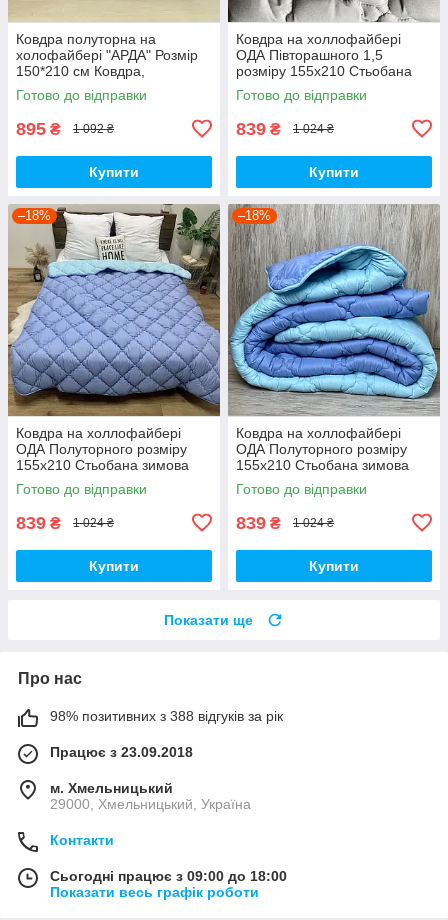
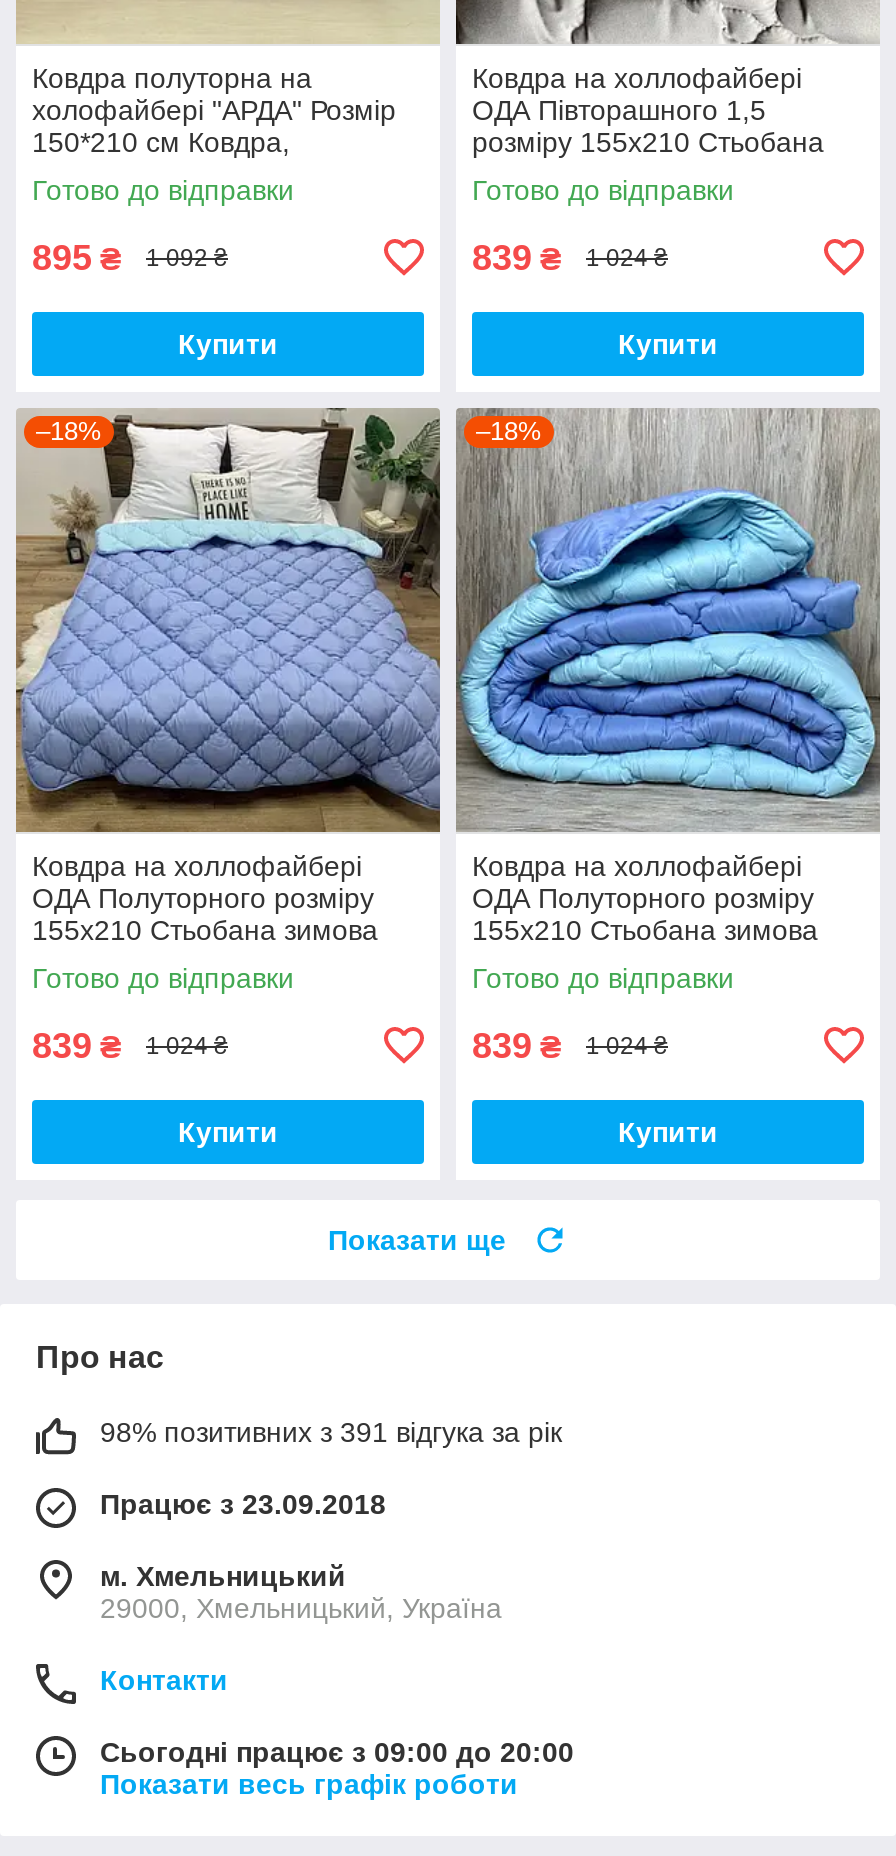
[50,708,283,724] 98% позитивних з 388 відгуків за рік -> [100,1416,562,1448] 98% позитивних з 391 відгука за рік
[50,868,287,884] Сьогодні працює з 09:00 до 18:00 -> [100,1736,574,1768] Сьогодні працює з 09:00 до 20:00

